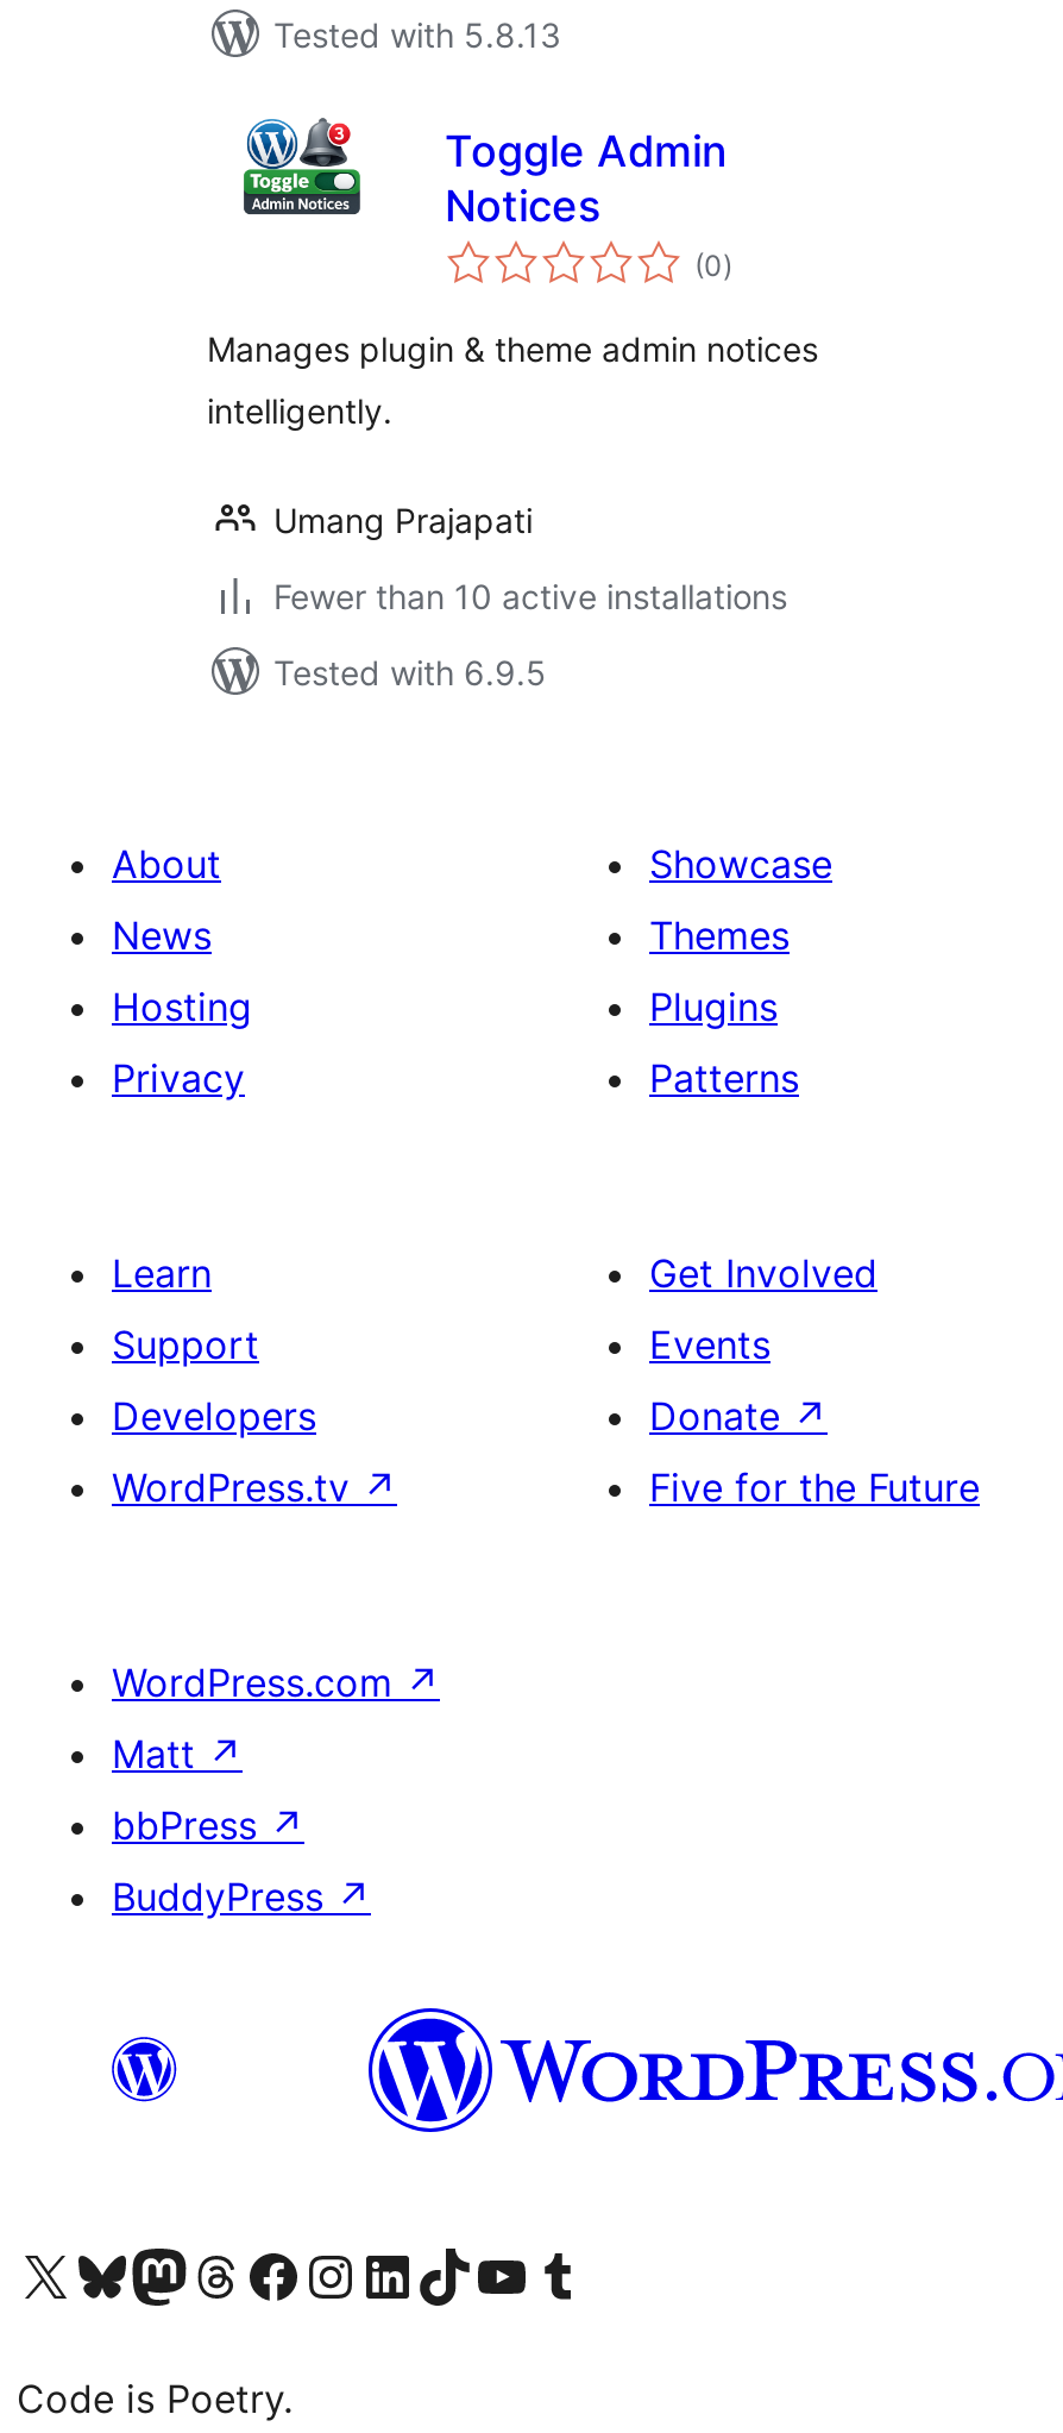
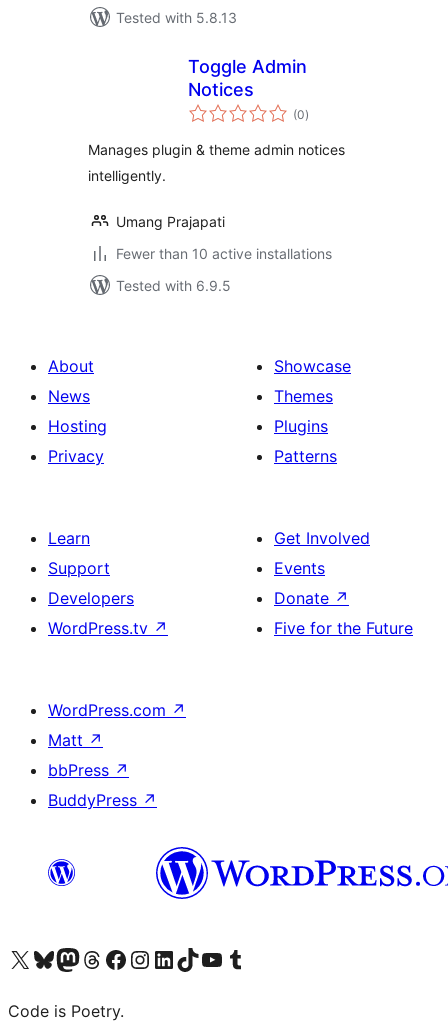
[240,117,364,217] [image] -> none

